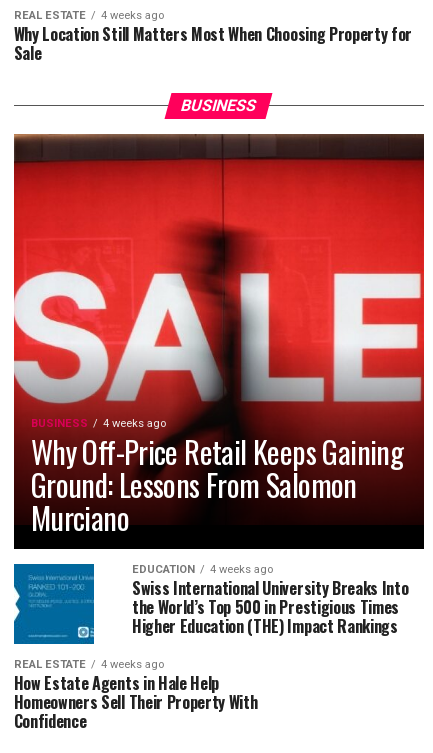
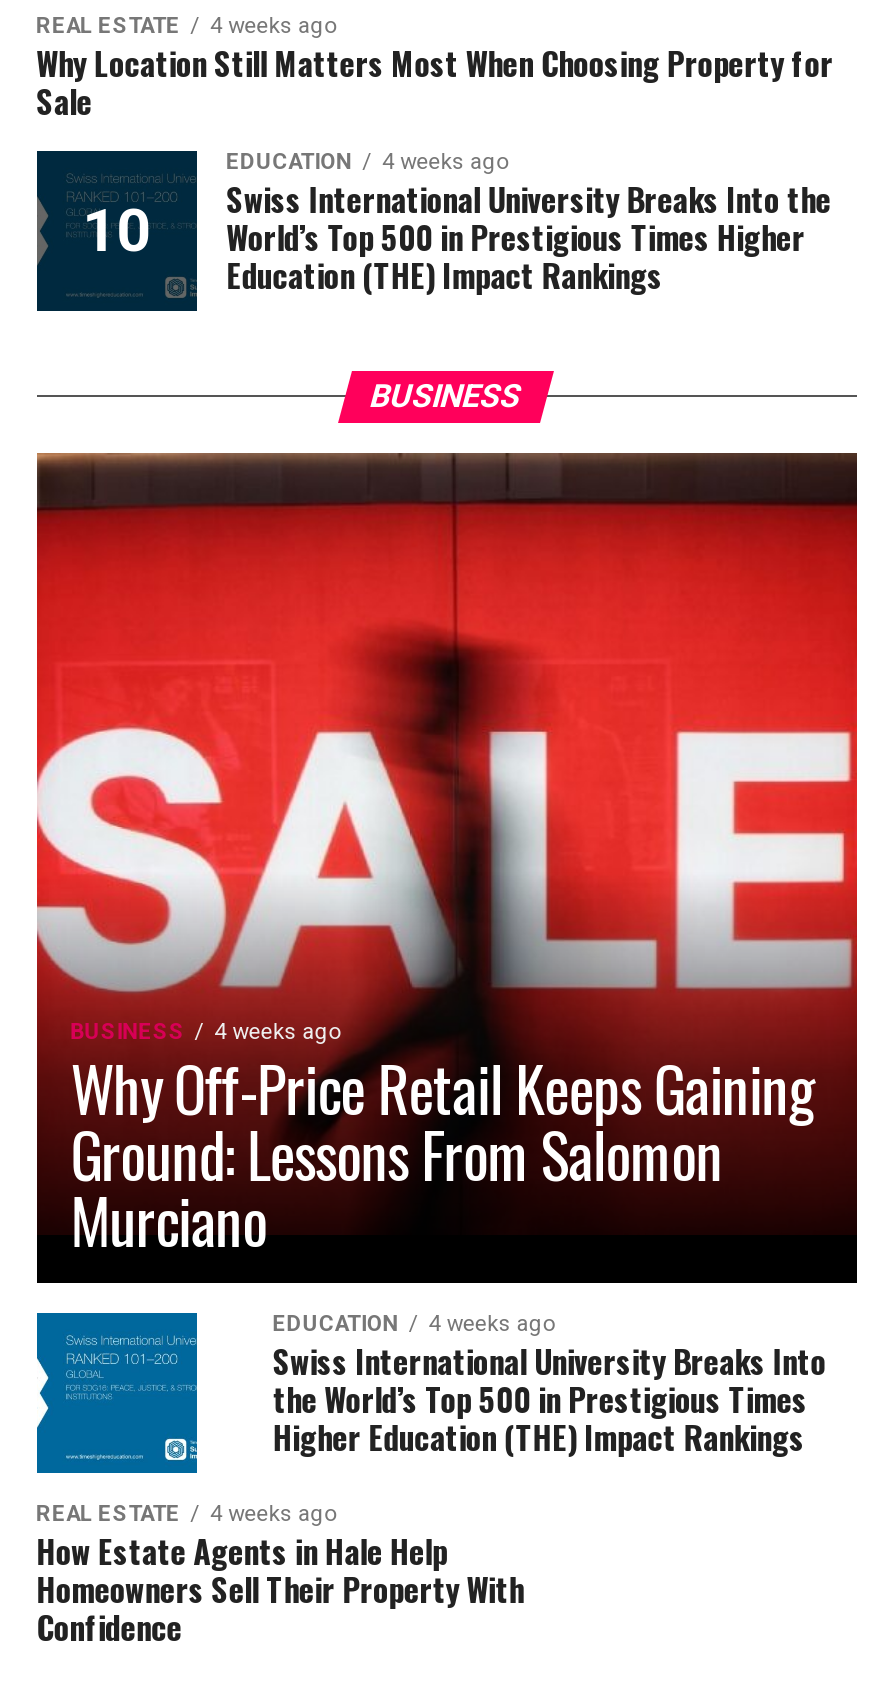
none -> [35,148,831,314] [image] | EDUCATION | 4 weeks ago | Swiss International University Breaks Into the | World’s Top 500 in Prestigious Times Higher | Education (THE) Impact Rankings

